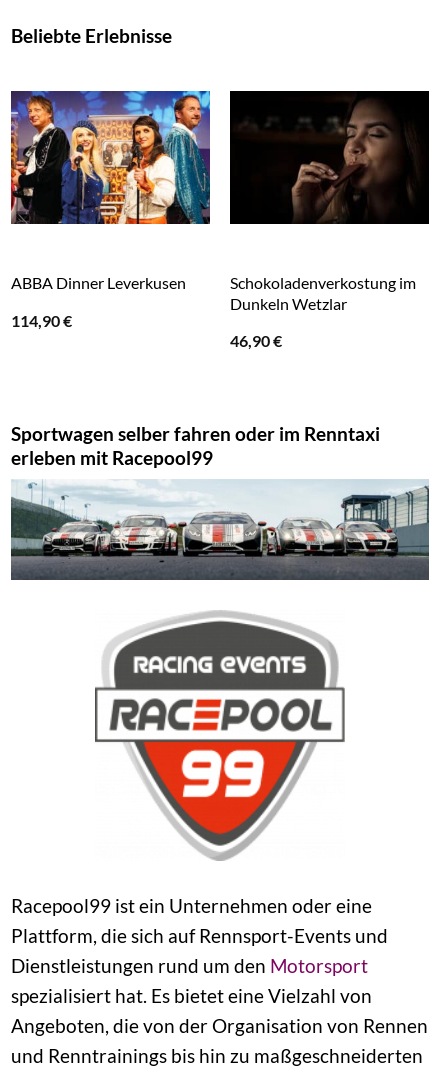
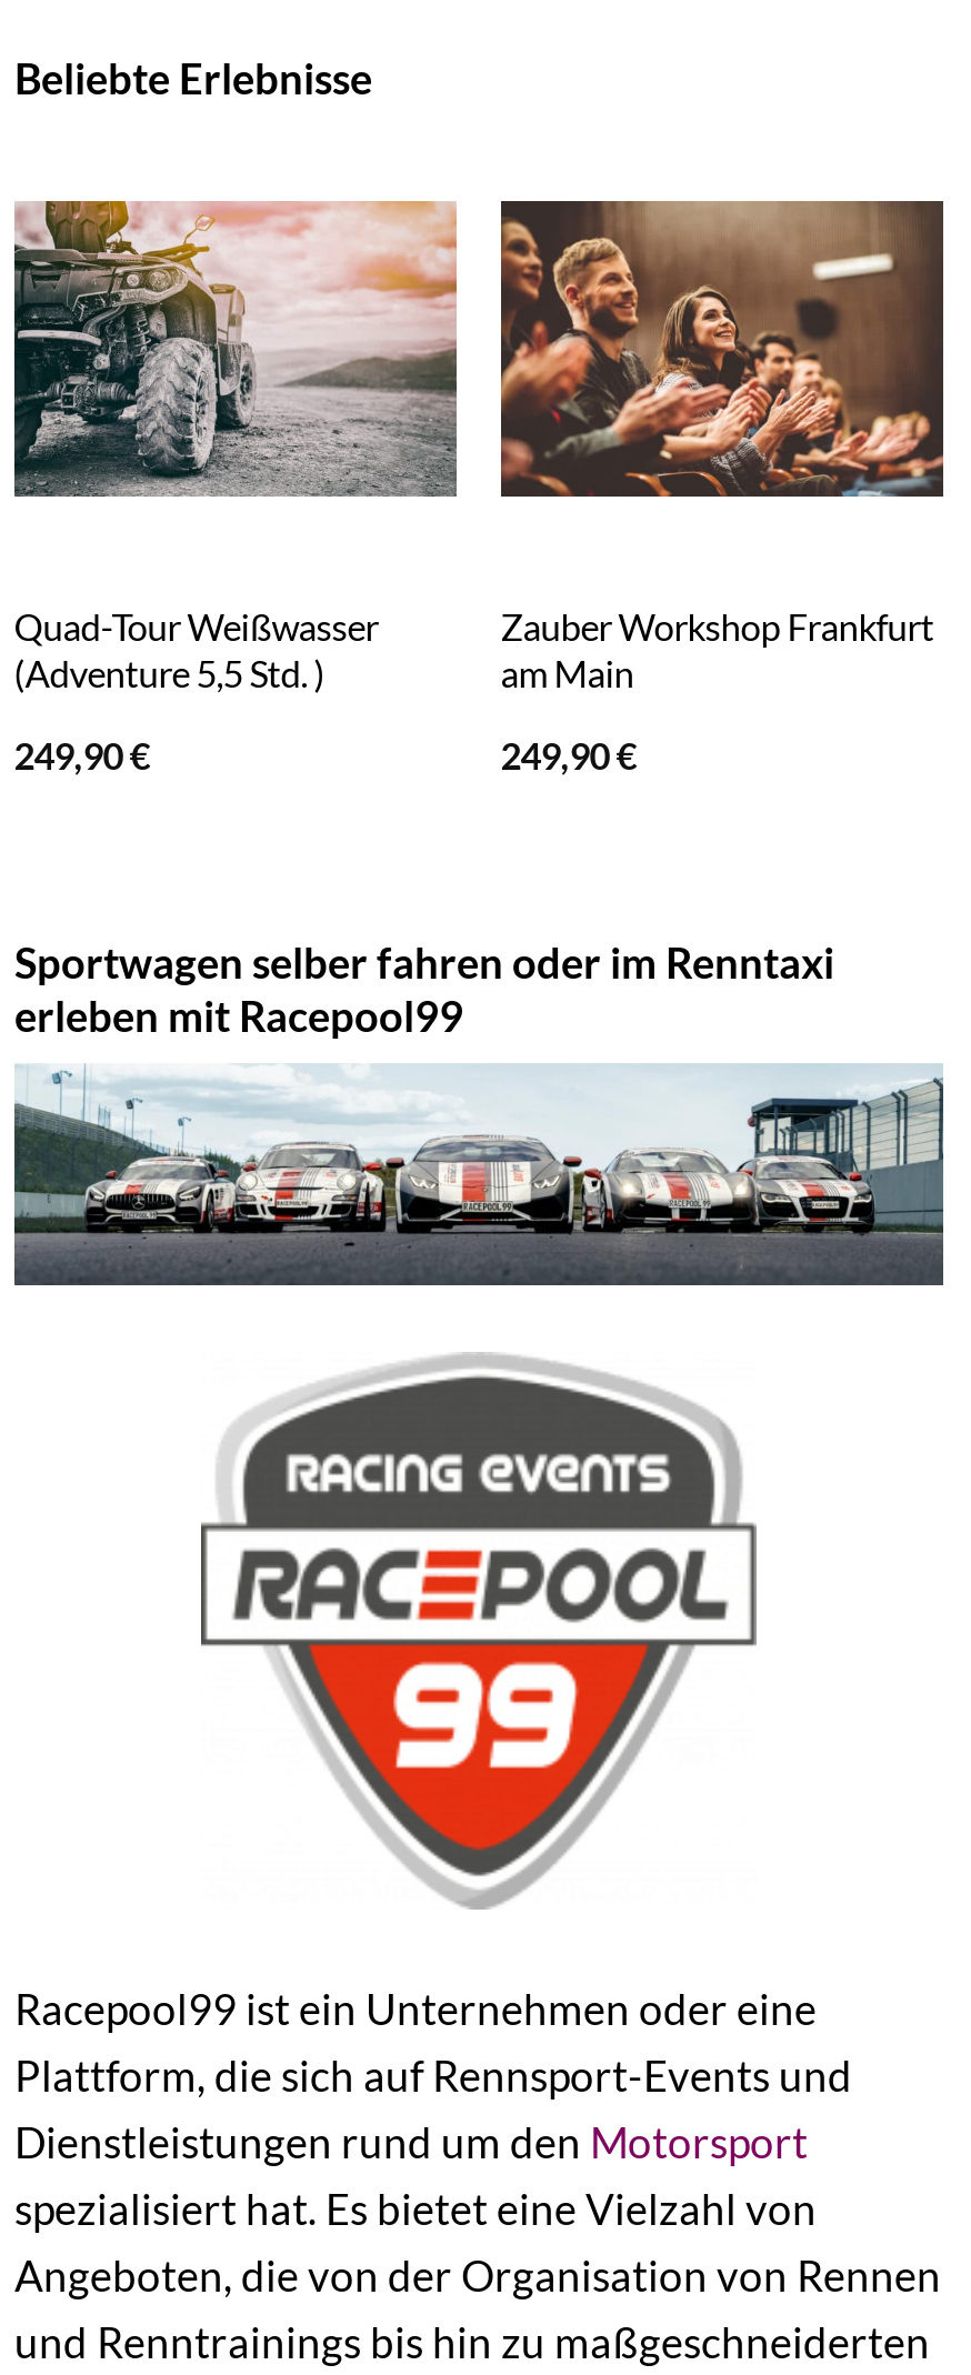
[10,90,211,225] [image] -> [12,199,459,499] [image]
[229,90,429,225] [image] -> [499,199,945,499] [image]
[11,273,186,292] ABBA Dinner Leverkusen -> [14,605,378,694] Quad-Tour Weißwasser | (Adventure 5,5 Std. )
[230,273,416,313] Schokoladenverkostung im | Dunkeln Wetzlar -> [501,605,934,694] Zauber Workshop Frankfurt | am Main
[11,311,72,330] 114,90€ -> [14,735,150,777] 249,90€
[230,331,282,350] 46,90€ -> [501,735,636,777] 249,90€

